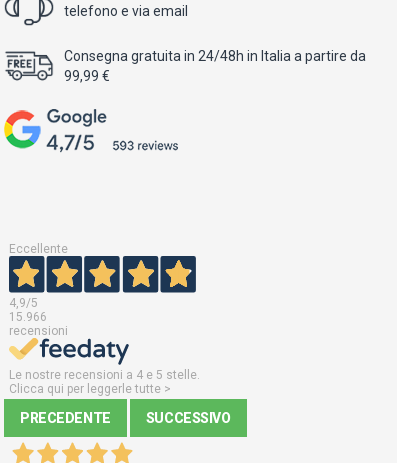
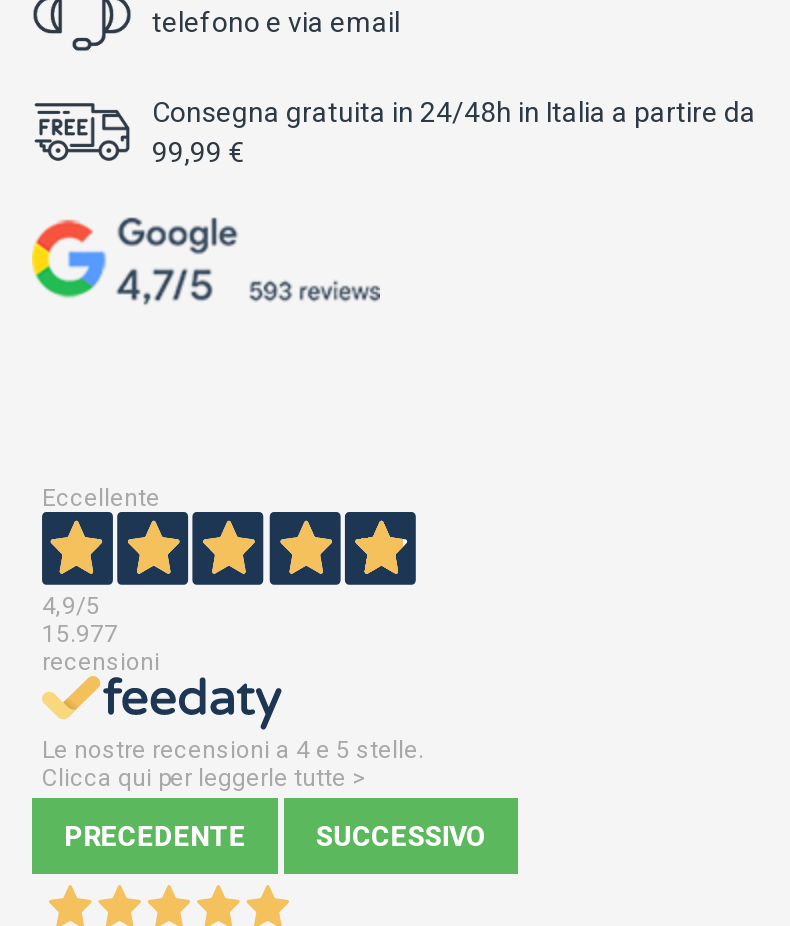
[9,309,47,323] 15.966 -> [42,619,118,647] 15.977

